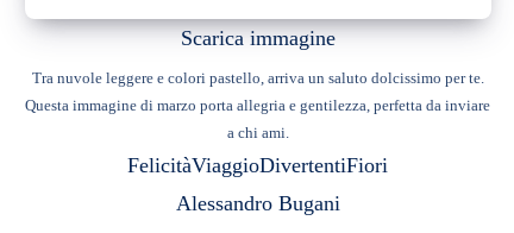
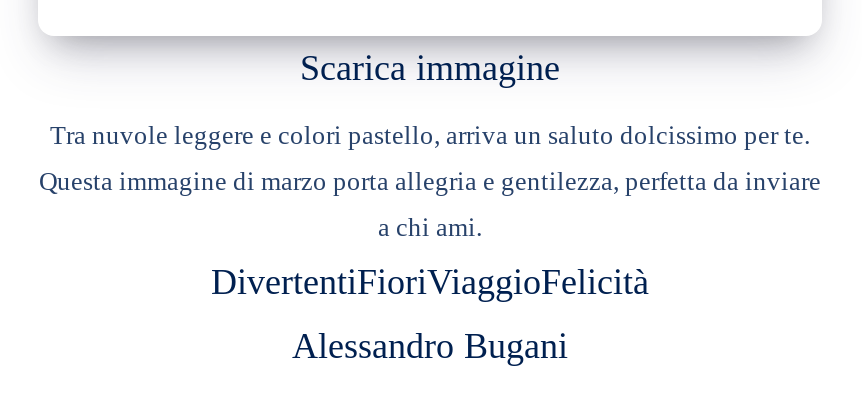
[128,154,388,178] FelicitàViaggioDivertentiFiori -> [211,263,649,303] DivertentiFioriViaggioFelicità

